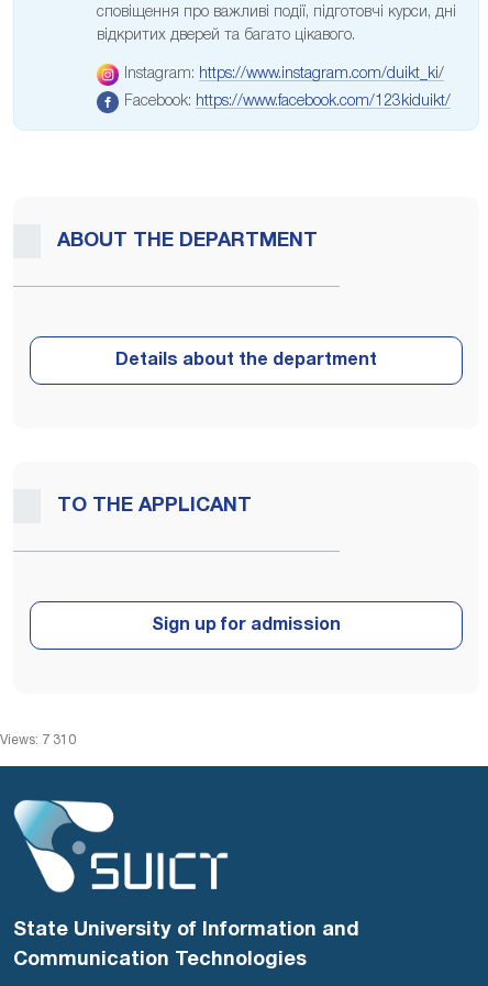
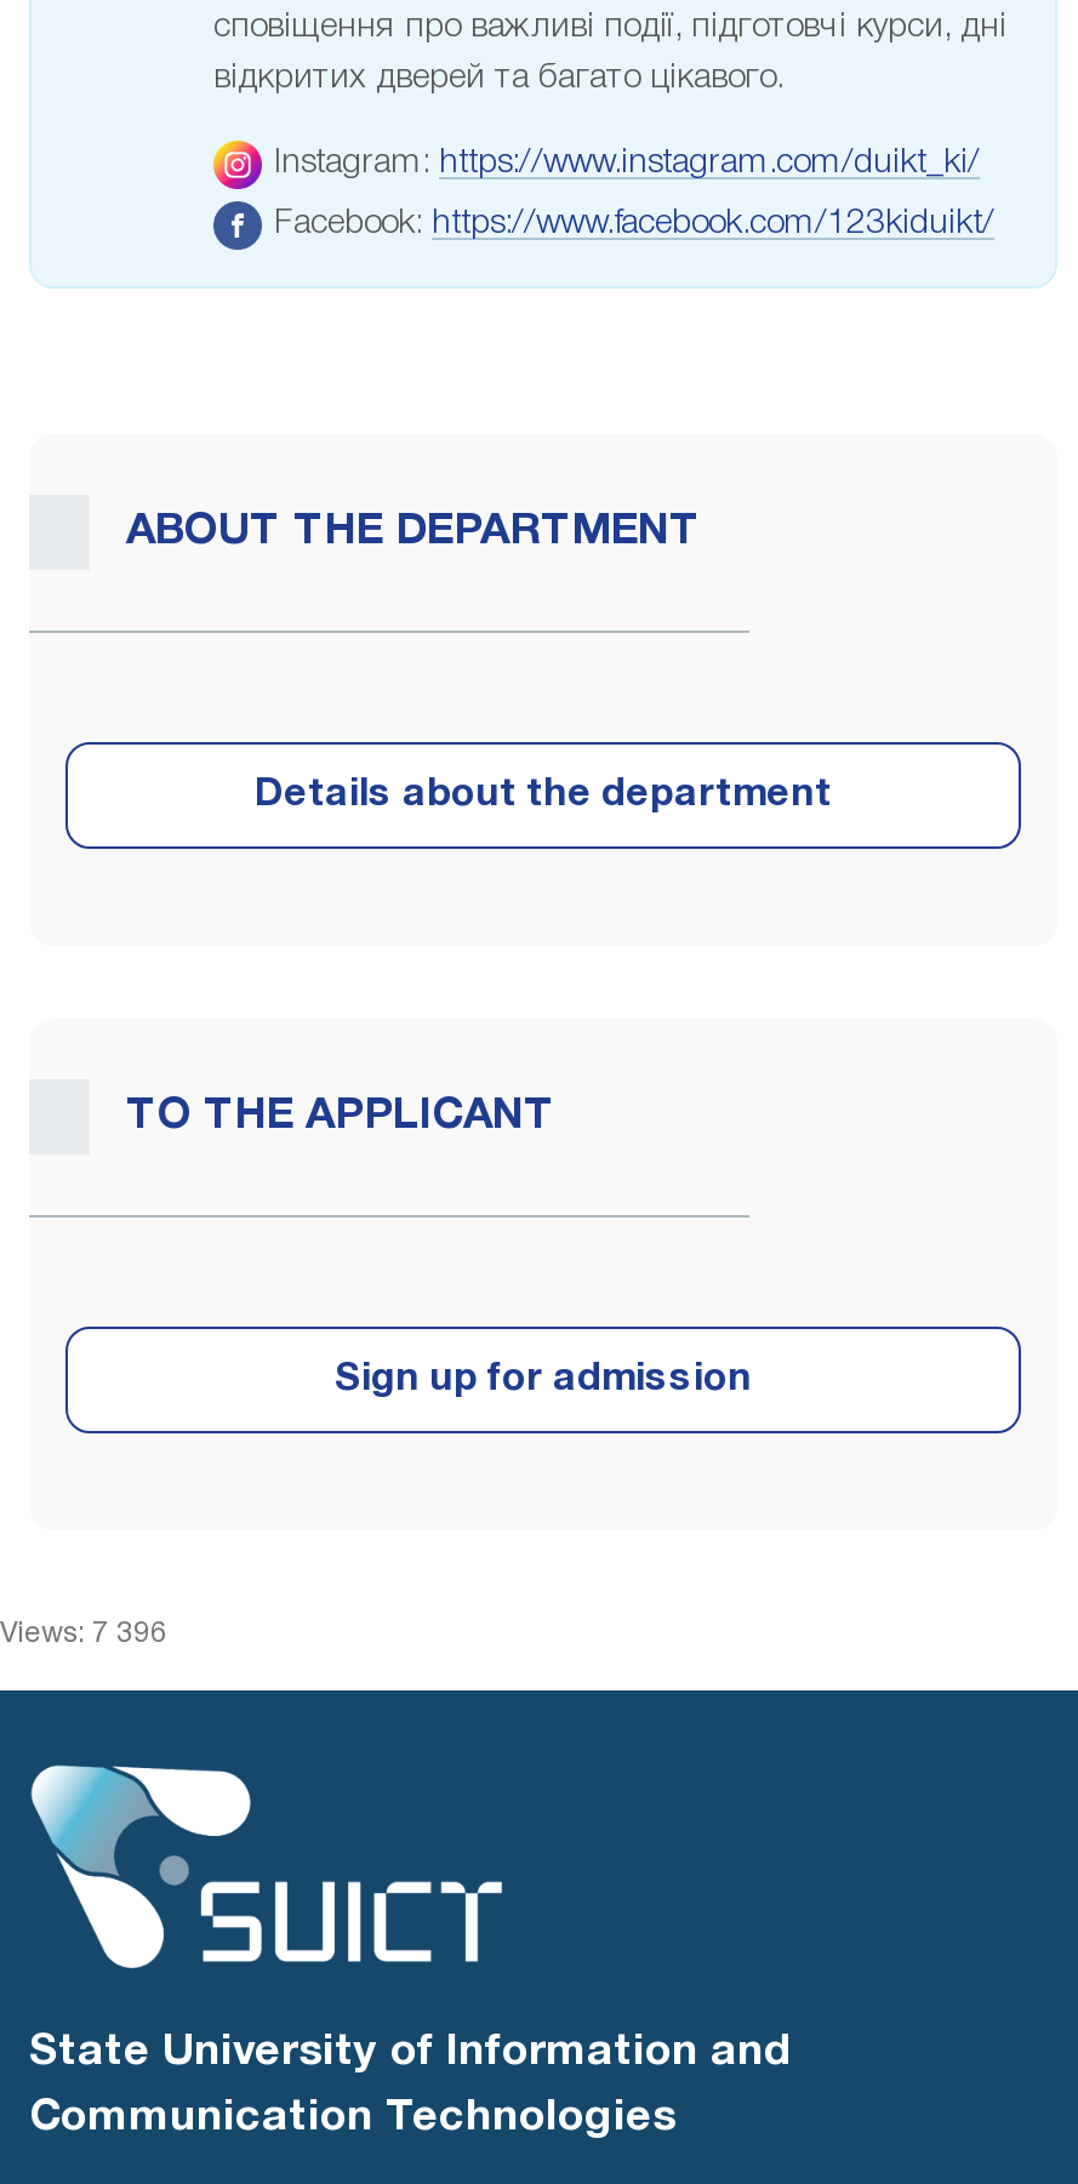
[0,735,76,747] Views: 7 310 -> [0,1621,167,1648] Views: 7 396

